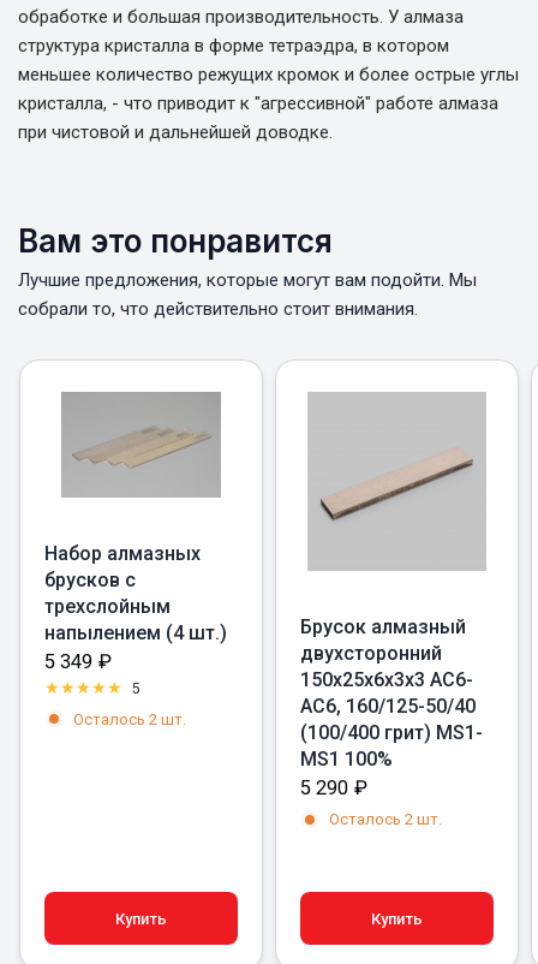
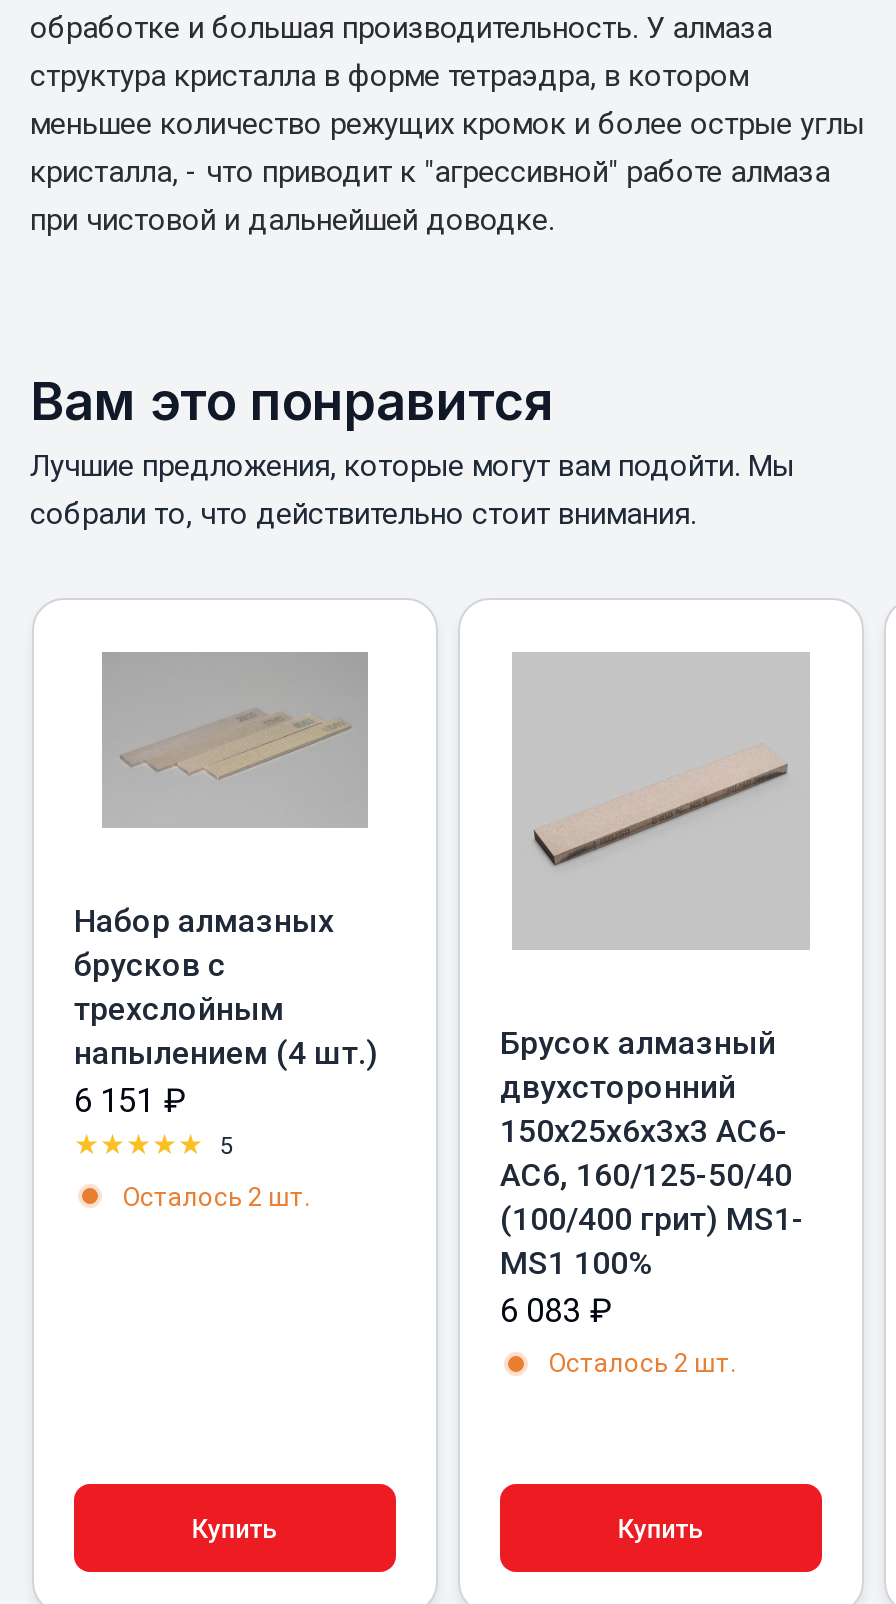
[44,651,112,674] 5 349 ₽ -> [74,1083,186,1121] 6 151 ₽
[300,776,367,799] 5 290 ₽ -> [500,1292,612,1330] 6 083 ₽

